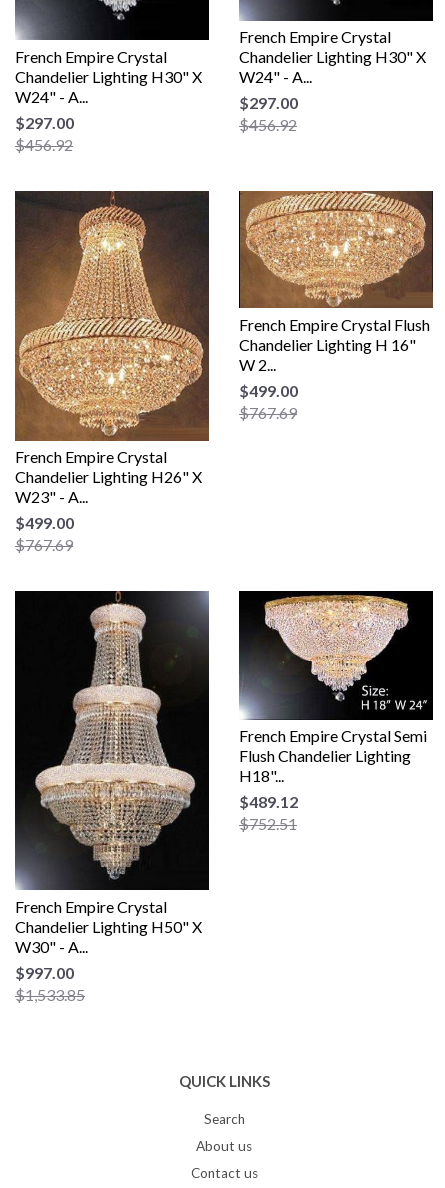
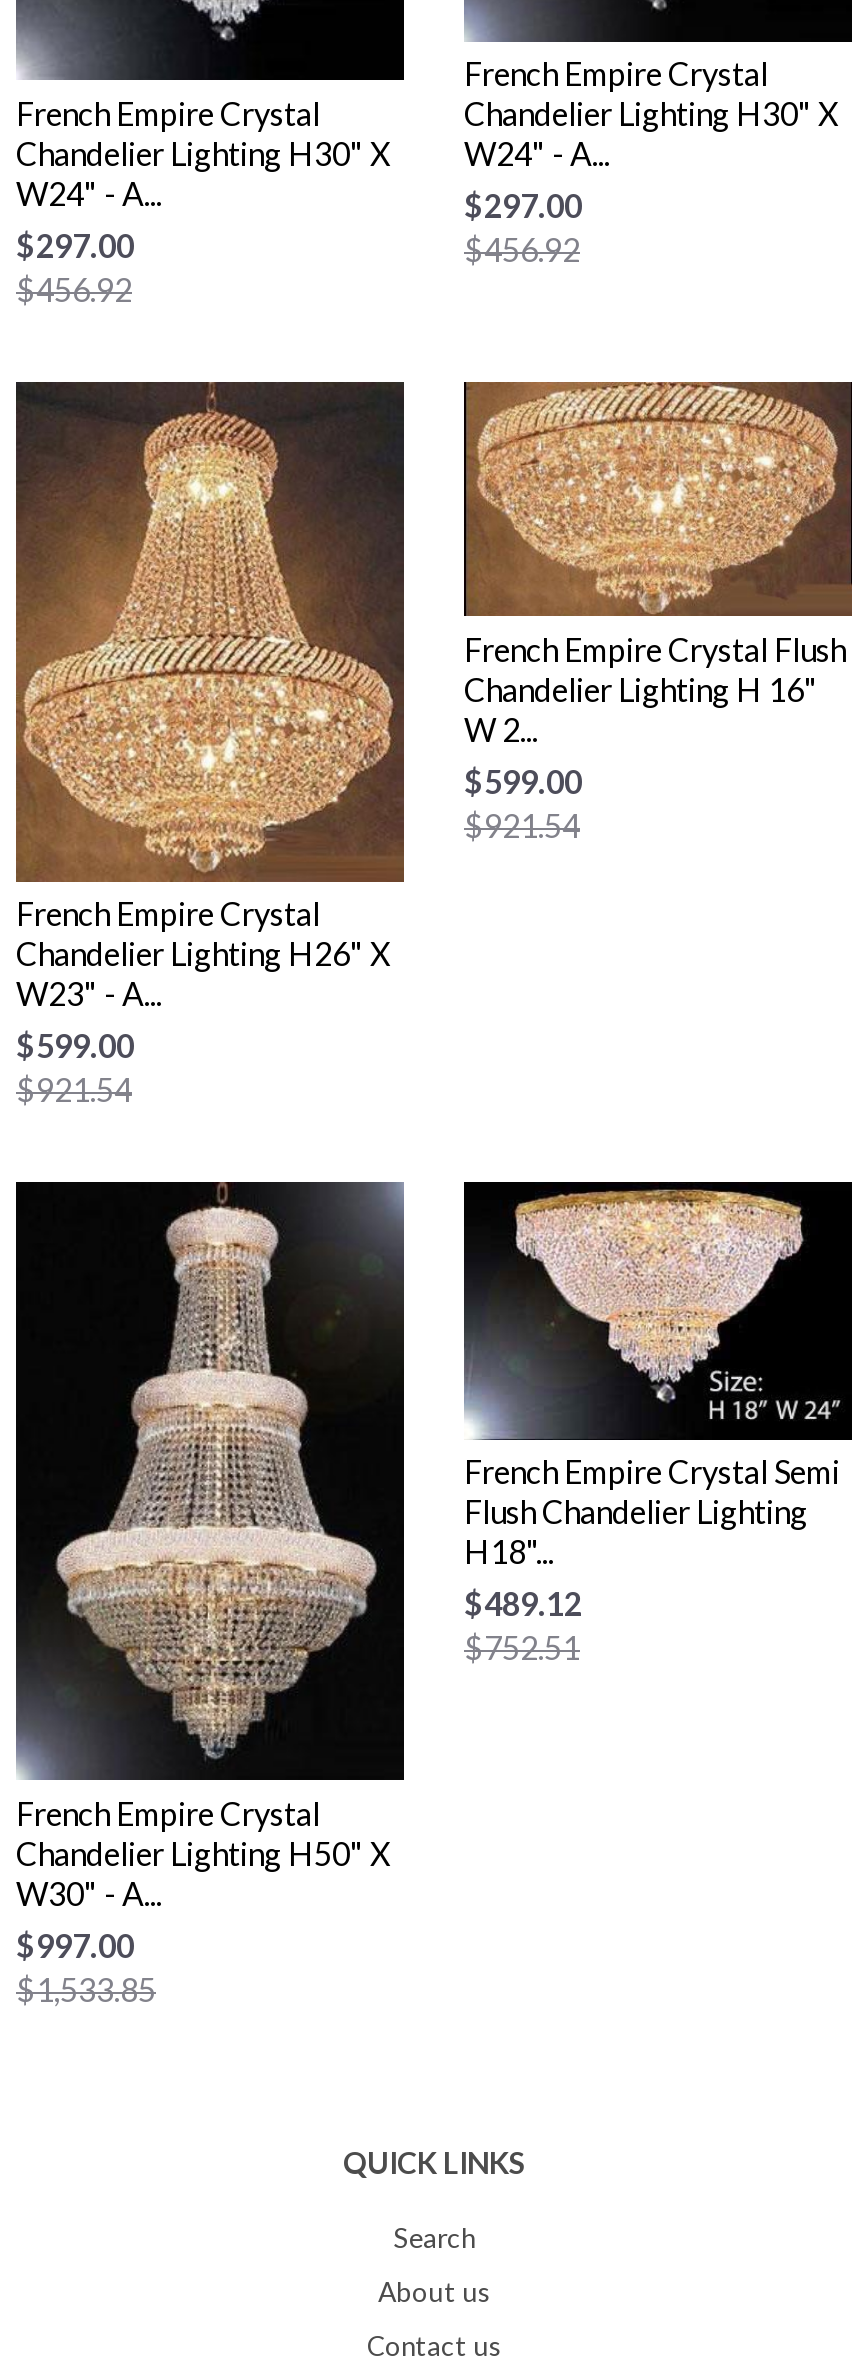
[239,381,298,400] $499.00 -> [464,761,582,799] $599.00
[239,403,297,422] $767.69 -> [464,805,580,843] $921.54
[15,513,74,532] $499.00 -> [16,1025,134,1063] $599.00
[15,535,73,554] $767.69 -> [16,1069,132,1107] $921.54

